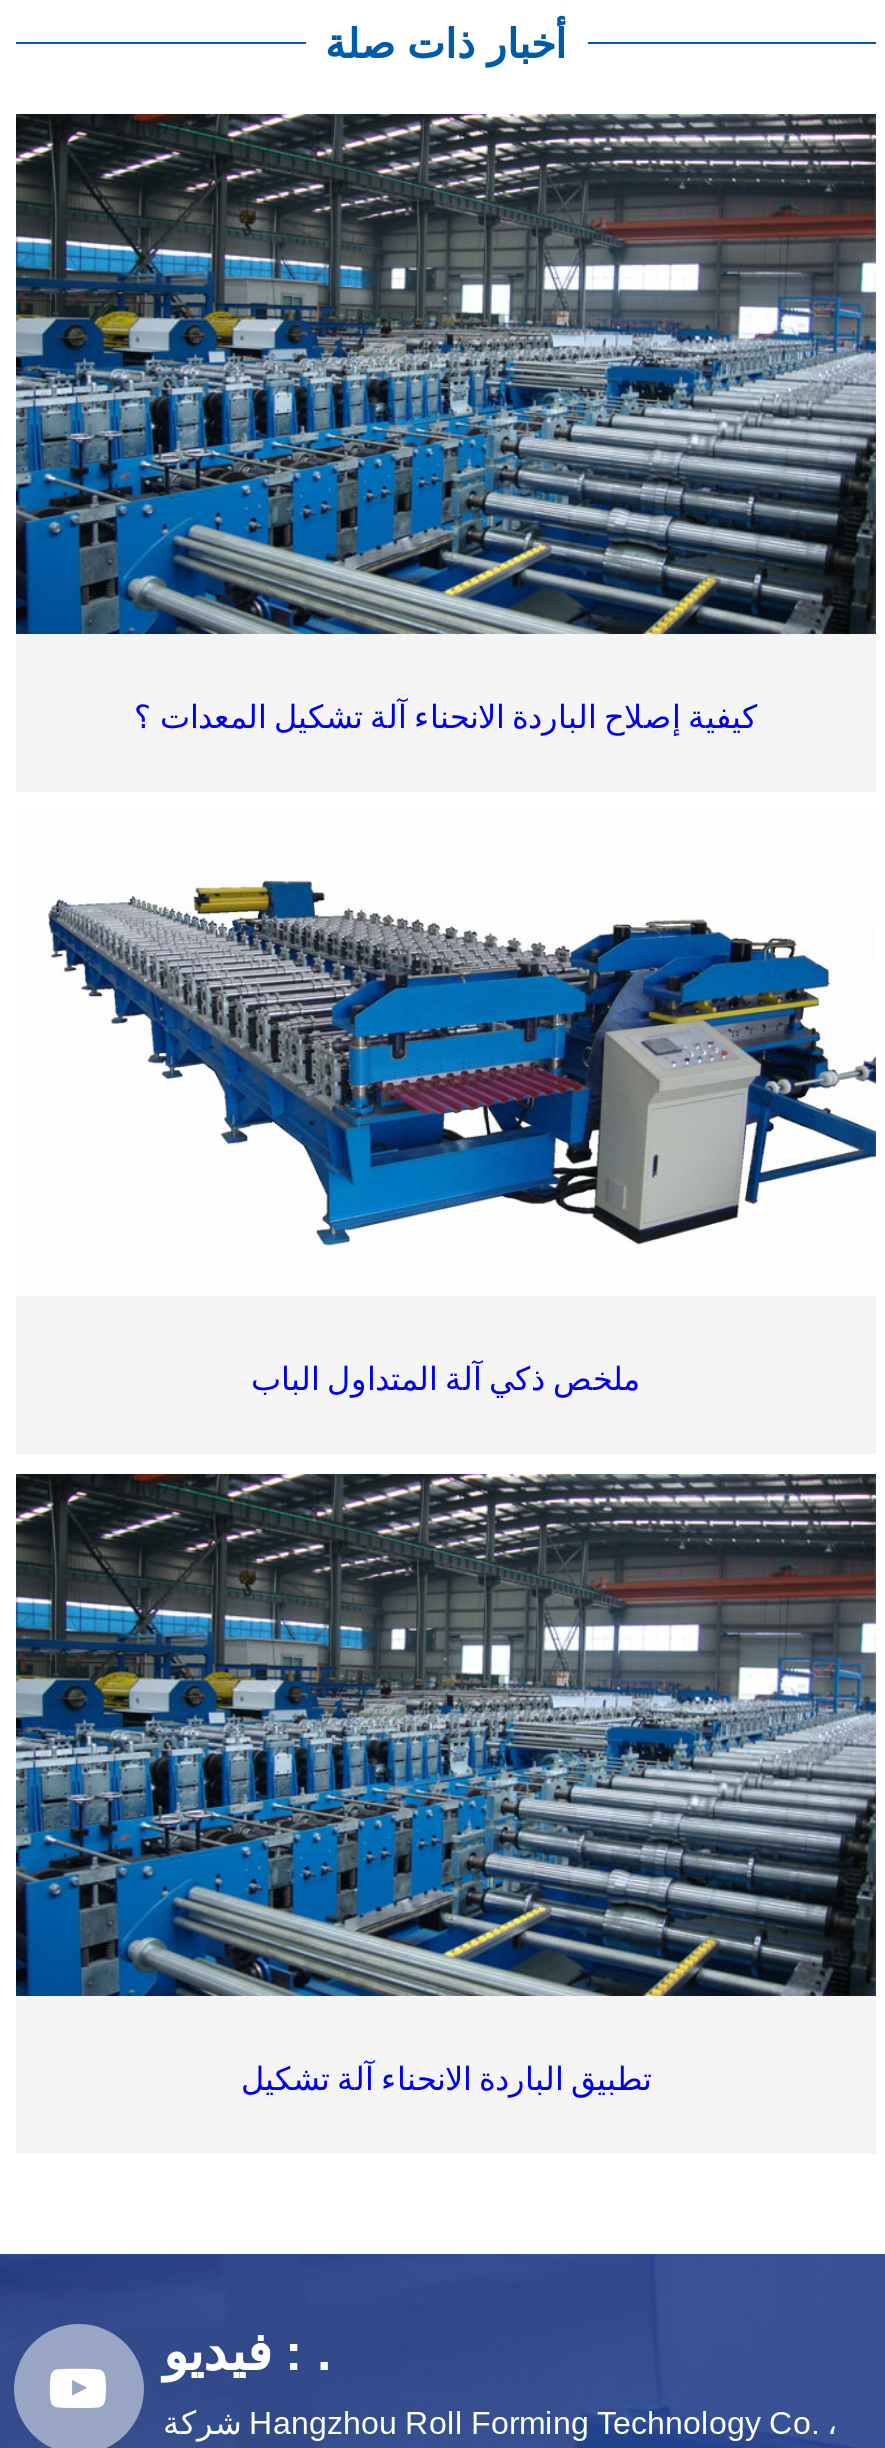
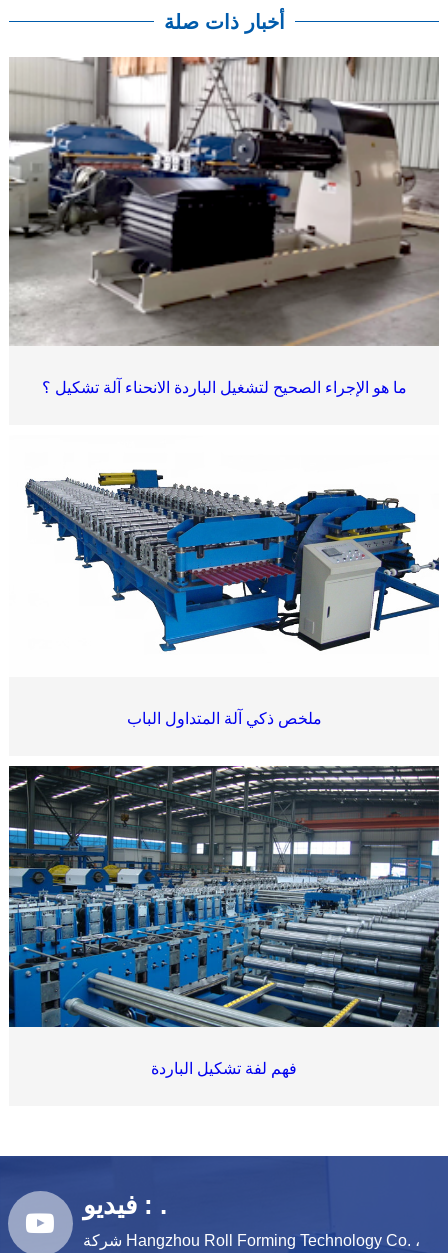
[14,112,876,735] [image] | كيفية إصلاح الباردة الانحناء آلة تشكيل المعدات ؟ -> [8,56,439,396] [image] | ما هو الإجراء الصحيح لتشغيل الباردة الانحناء آلة تشكيل ؟
[241,2062,651,2096] تطبيق الباردة الانحناء آلة تشكيل -> [151,1060,297,1077] فهم لفة تشكيل الباردة

